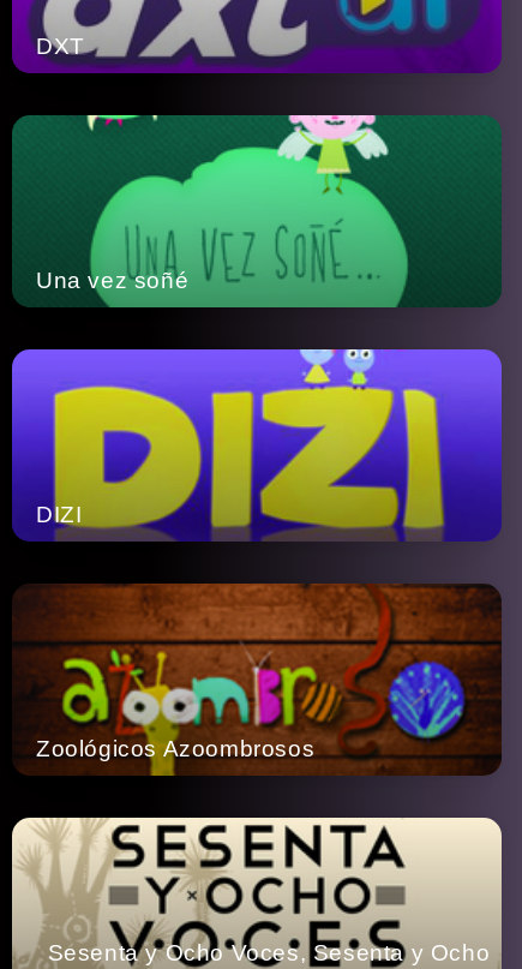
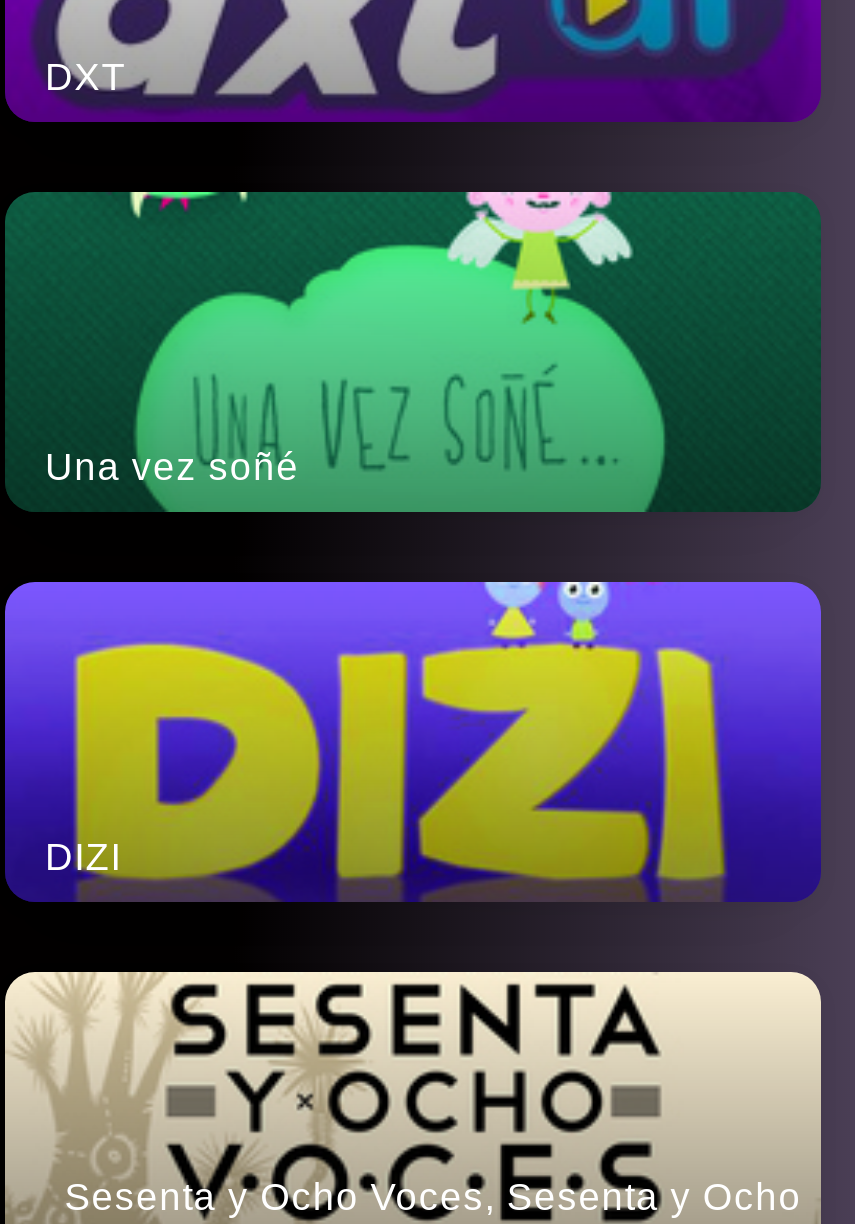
[12,584,502,776] [image] | Zoológicos Azoombrosos -> none

